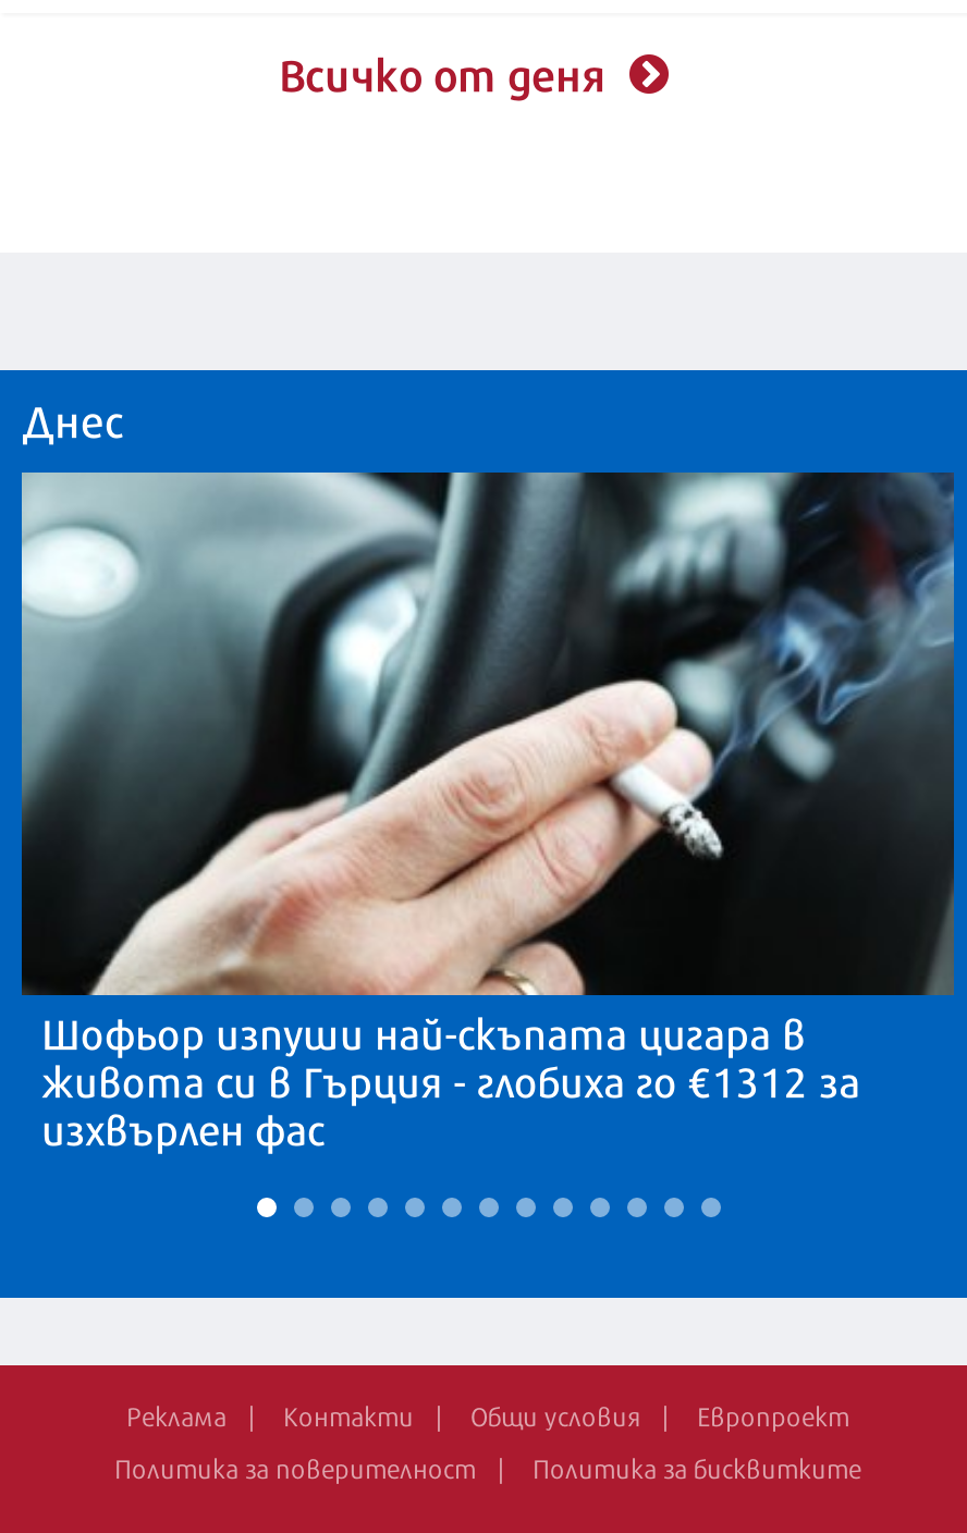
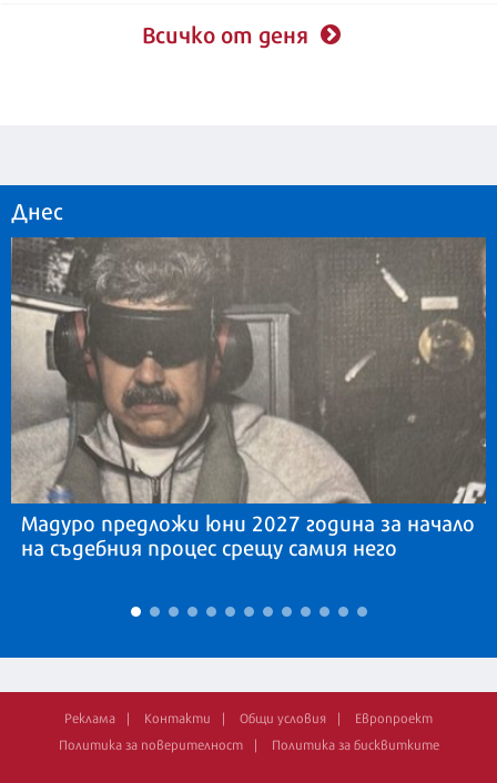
[20,470,956,1159] [image] | Шофьор изпуши най-скъпата цигара в | живота си в Гърция - глобиха го €1312 за | изхвърлен фас -> [10,236,487,563] [image] | Мадуро предложи юни 2027 година за начало | на съдебния процес срещу самия него

